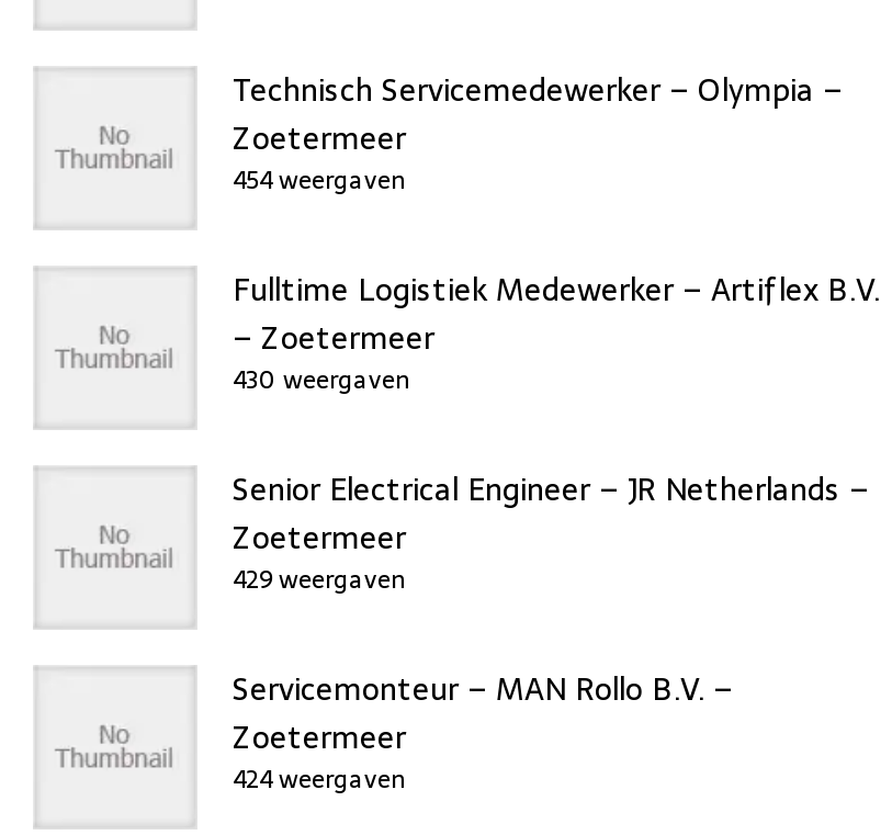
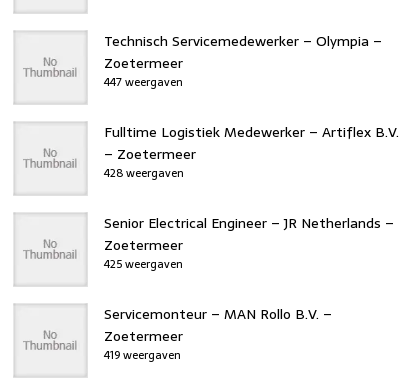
[233,161,406,200] 454 weergaven -> [104,73,183,91] 447 weergaven
[233,360,410,400] 430 weergaven -> [104,164,184,182] 428 weergaven
[233,560,406,600] 429 weergaven -> [104,255,183,273] 425 weergaven
[233,760,406,799] 424 weergaven -> [104,346,181,364] 419 weergaven

